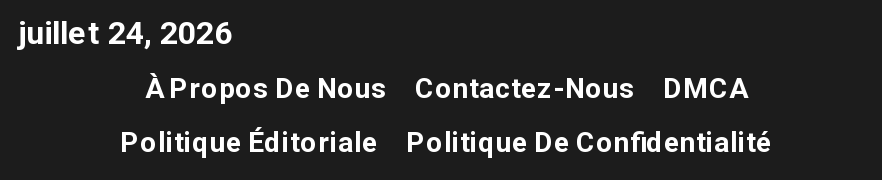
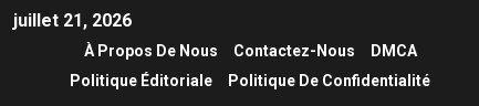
[18,15,232,53] juillet 24, 2026 -> [13,10,132,31] juillet 21, 2026

